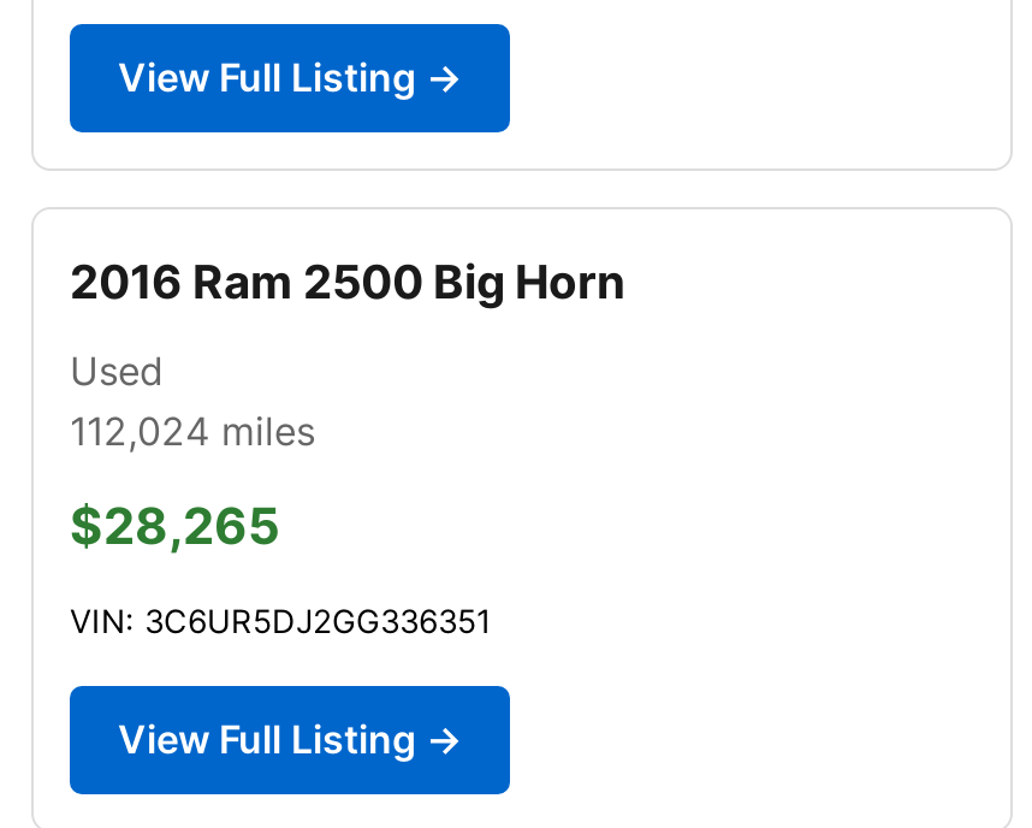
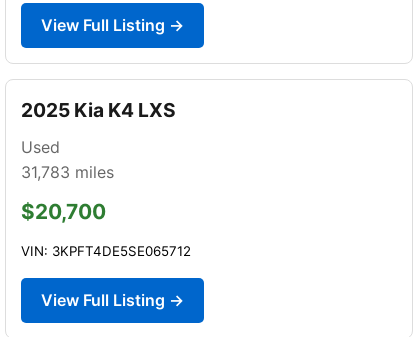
[70,252,625,310] 2016 Ram 2500 Big Horn -> [21,98,176,122] 2025 Kia K4 LXS
[70,407,315,455] 112,024 miles -> [21,162,114,182] 31,783 miles
[70,496,279,556] $28,265 -> [21,199,106,224] $20,700
[70,602,491,640] VIN: 3C6UR5DJ2GG336351 -> [21,243,191,259] VIN: 3KPFT4DE5SE065712

